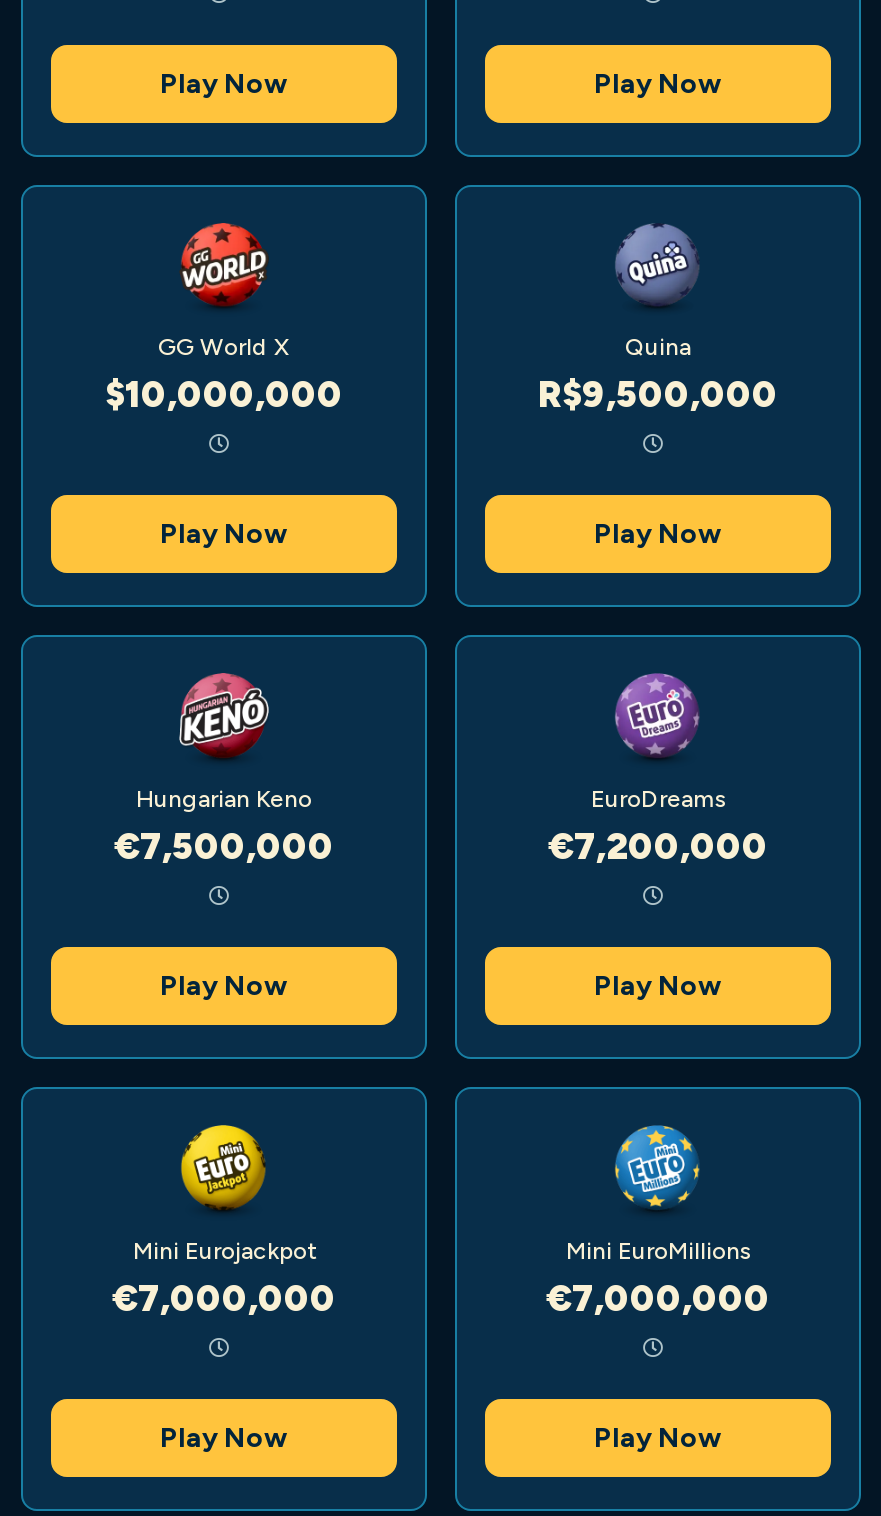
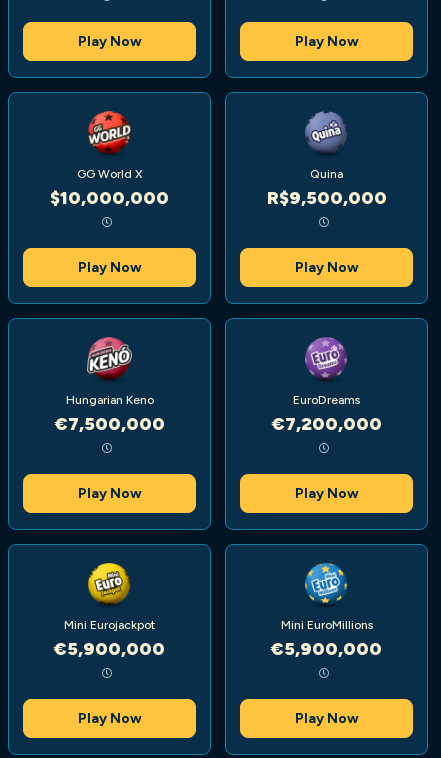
[112,1276,336,1320] €7,000,000 -> [54,638,165,660] €5,900,000
[546,1276,770,1320] €7,000,000 -> [271,638,382,660] €5,900,000

